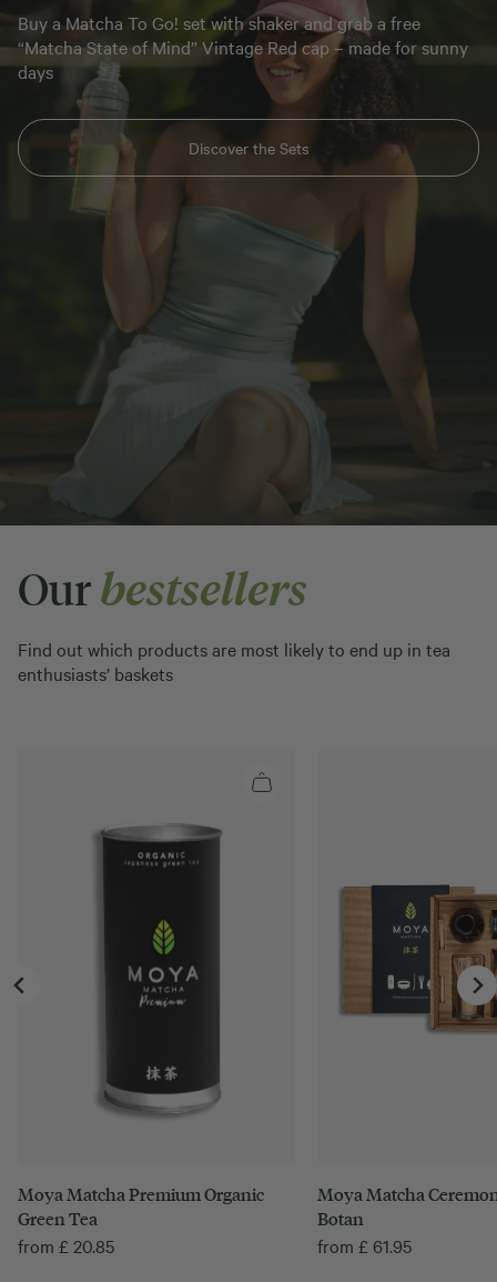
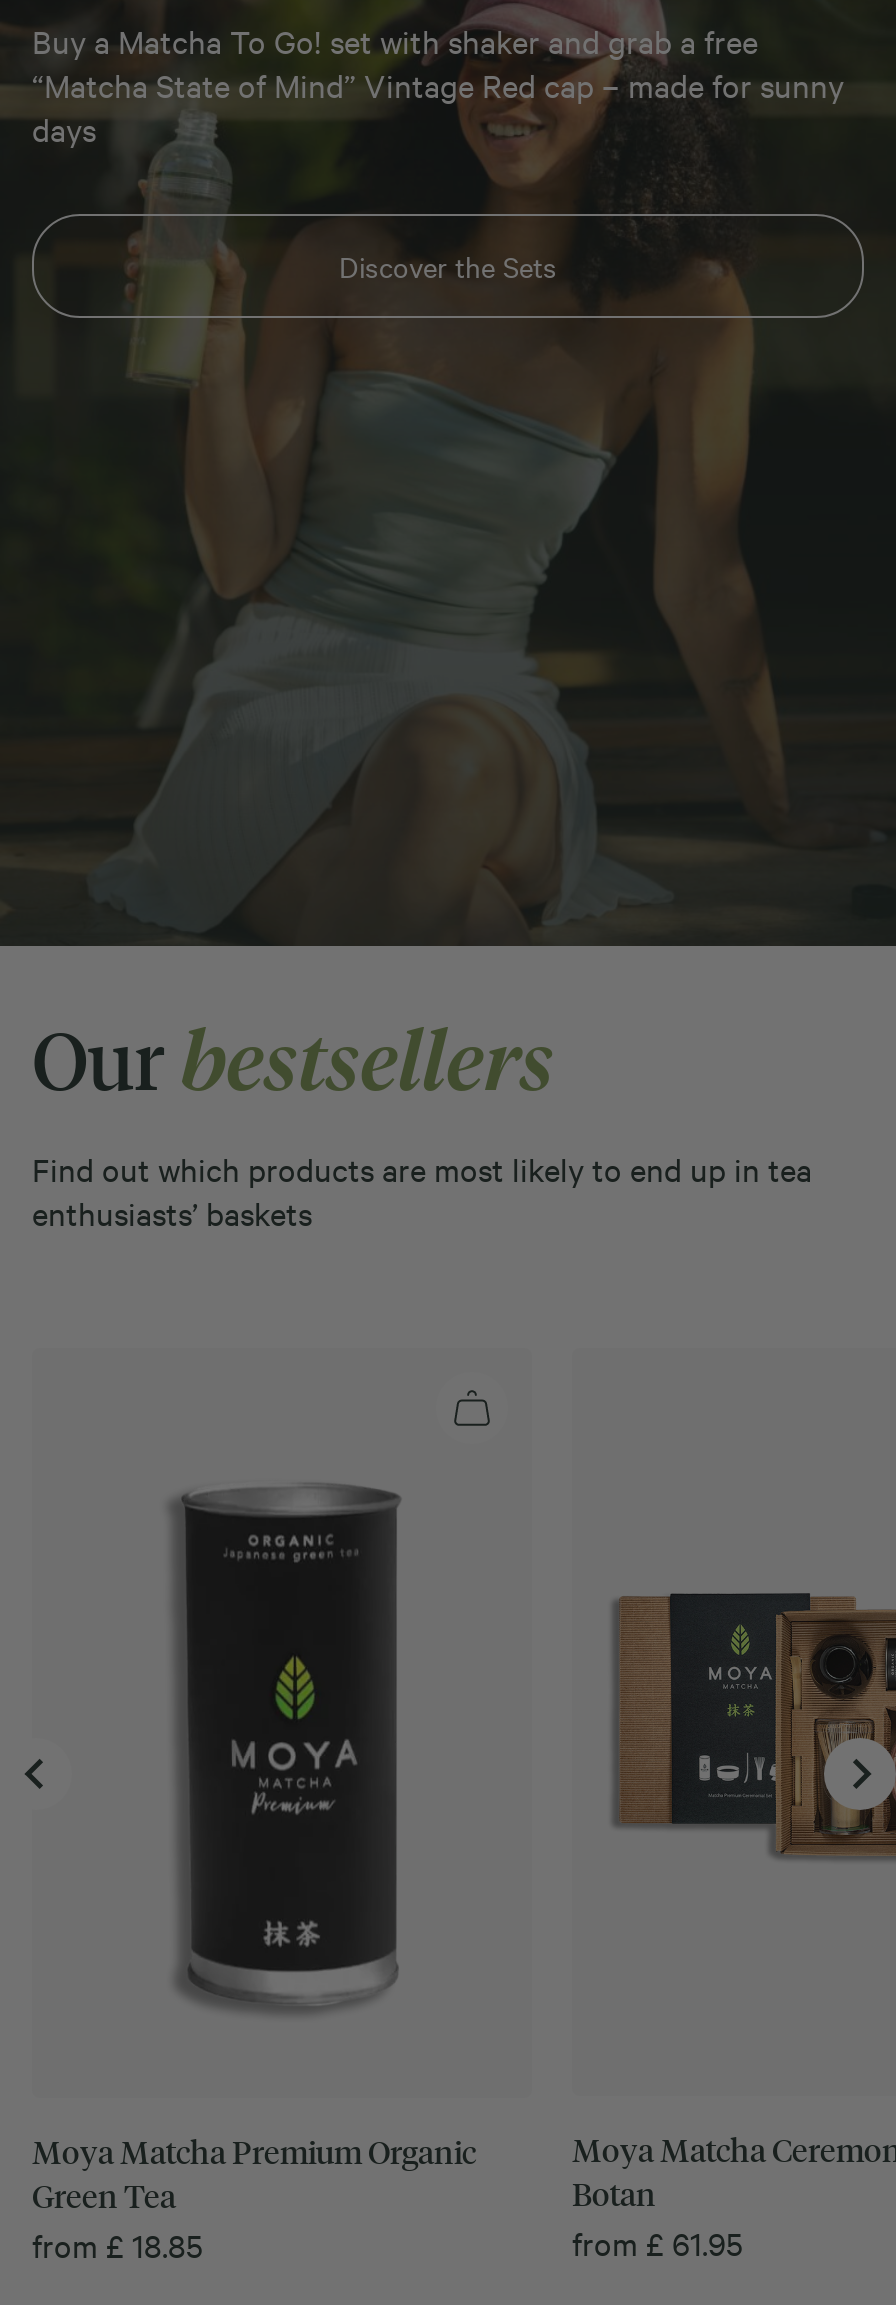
[18,1234,114,1258] from £20.85 -> [32,2221,202,2265] from £18.85

